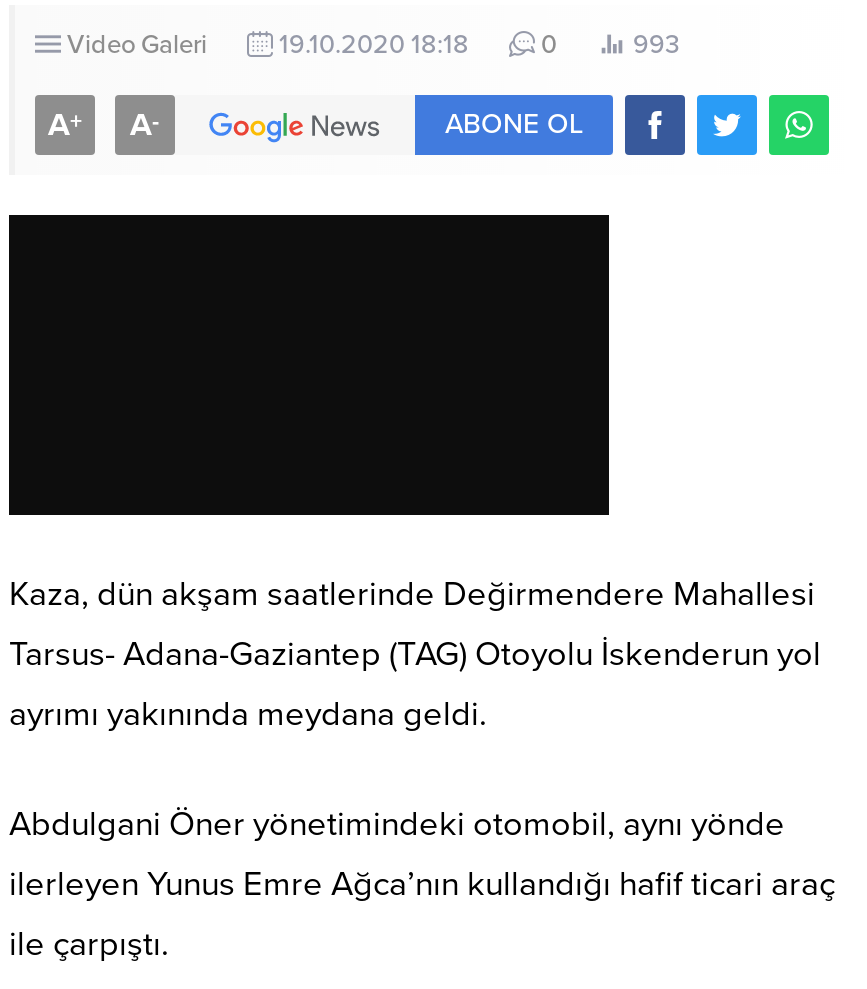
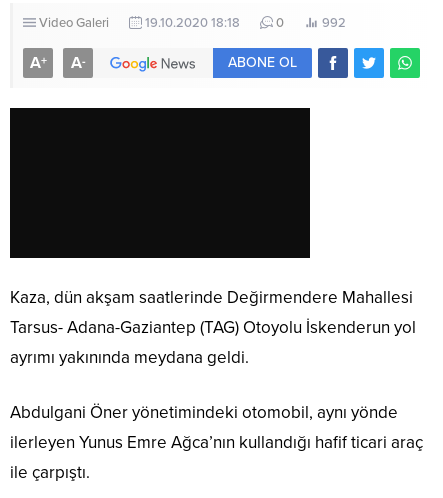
[633,30,679,62] 993 -> [322,15,346,31] 992

